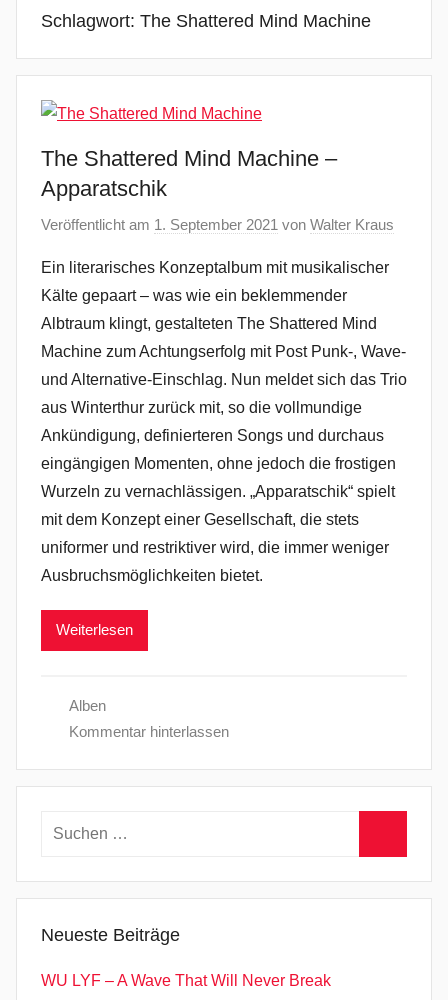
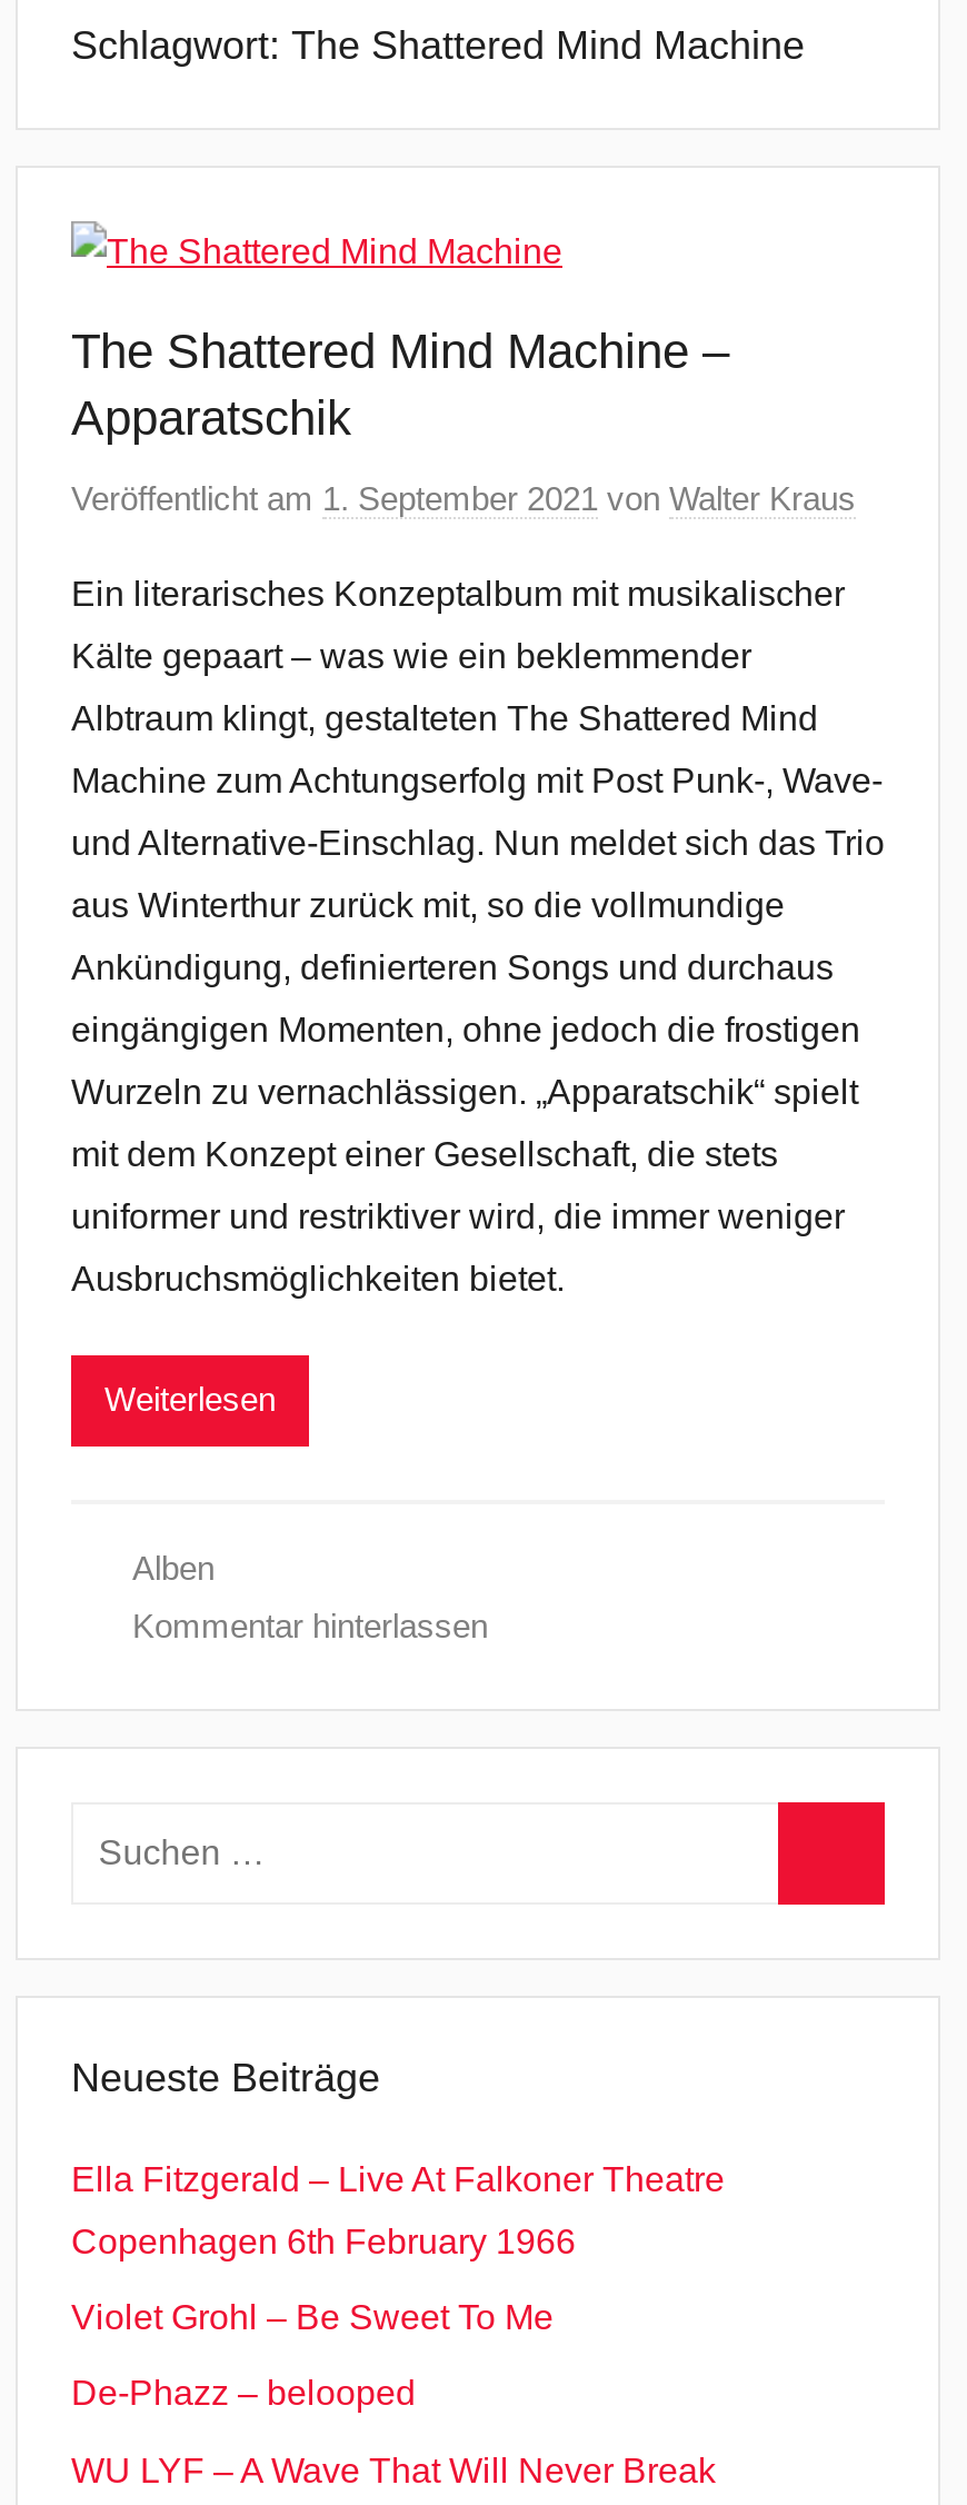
none -> [71,2160,725,2412] Ella Fitzgerald – Live At Falkoner Theatre | Copenhagen 6th February 1966 | Violet Grohl – Be Sweet To Me | De-Phazz – belooped

